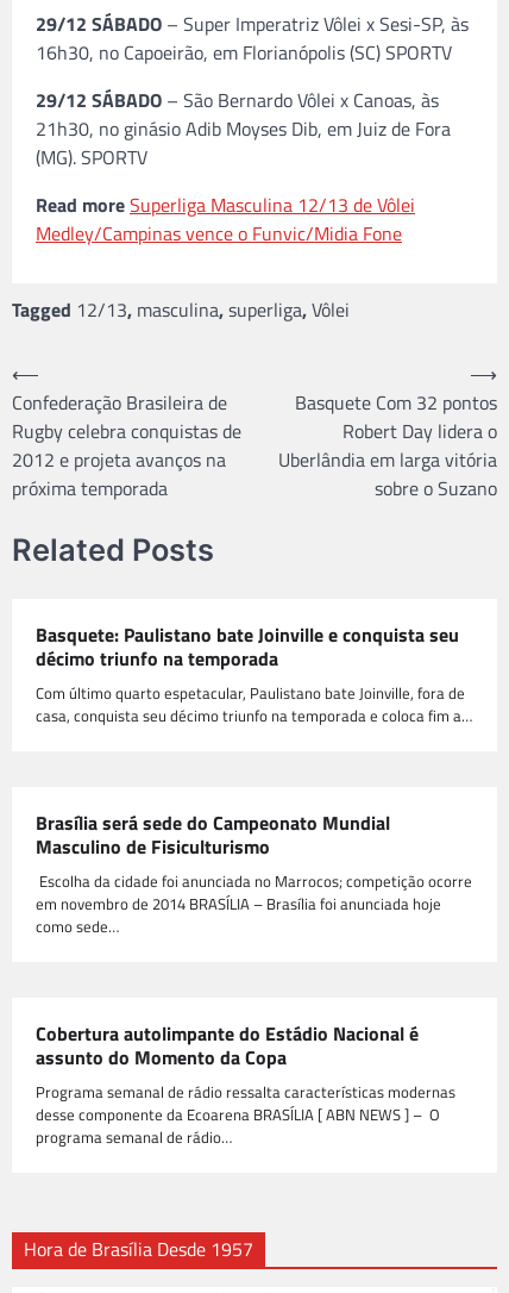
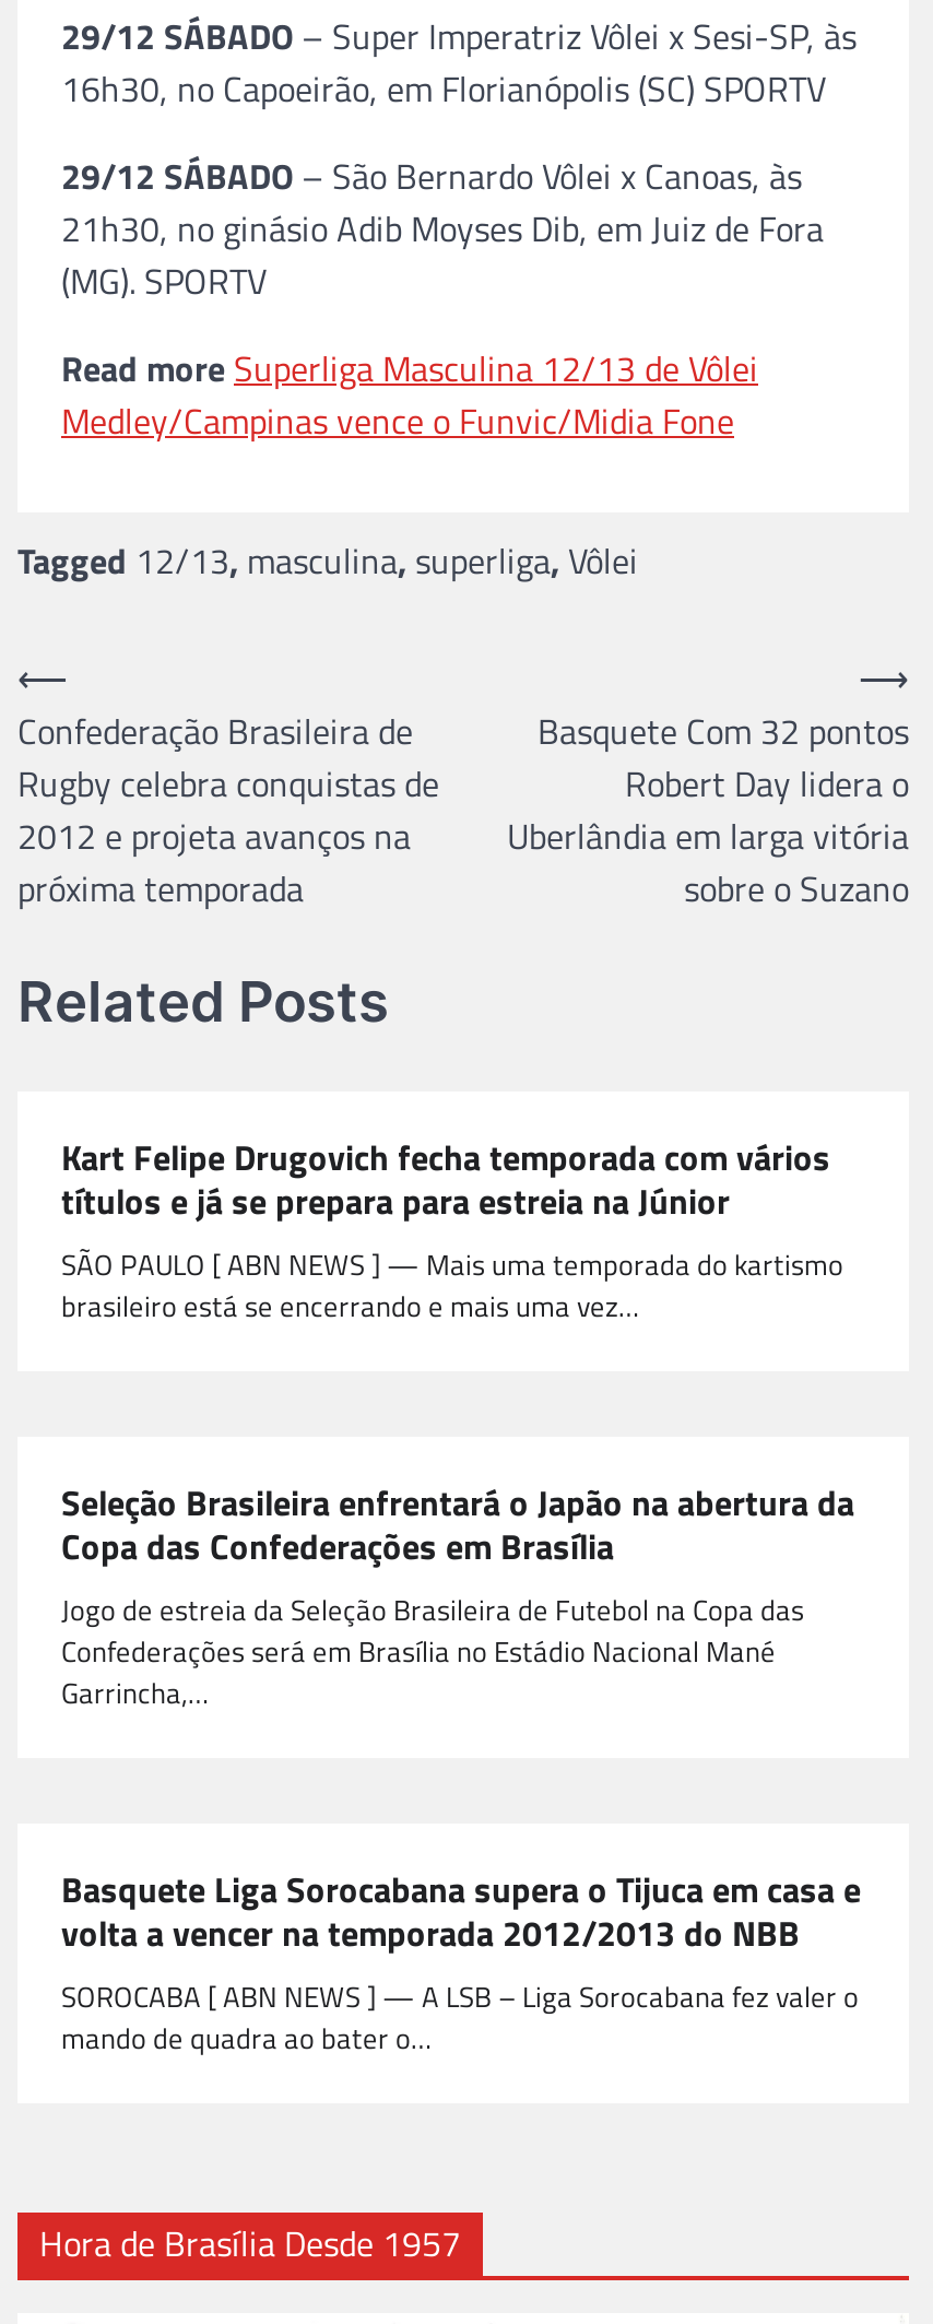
[36,620,472,727] Basquete: Paulistano bate Joinville e conquista seu | décimo triunfo na temporada | Com último quarto espetacular, Paulistano bate Joinville, fora de | casa, conquista seu décimo triunfo na temporada e coloca fim a… -> [61,1130,843,1326] Kart Felipe Drugovich fecha temporada com vários | títulos e já se prepara para estreia na Júnior | SÃO PAULO [ ABN NEWS ] — Mais uma temporada do kartismo | brasileiro está se encerrando e mais uma vez…
[36,808,472,938] Brasília será sede do Campeonato Mundial | Masculino de Fisiculturismo | Escolha da cidade foi anunciada no Marrocos; competição ocorre | em novembro de 2014 BRASÍLIA – Brasília foi anunciada hoje | como sede… -> [61,1475,854,1713] Seleção Brasileira enfrentará o Japão na abertura da | Copa das Confederações em Brasília | Jogo de estreia da Seleção Brasileira de Futebol na Copa das | Confederações será em Brasília no Estádio Nacional Mané | Garrincha,…
[36,1019,455,1148] Cobertura autolimpante do Estádio Nacional é | assunto do Momento da Copa | Programa semanal de rádio ressalta características modernas | desse componente da Ecoarena BRASÍLIA [ ABN NEWS ] – O | programa semanal de rádio… -> [61,1862,861,2058] Basquete Liga Sorocabana supera o Tijuca em casa e | volta a vencer na temporada 2012/2013 do NBB | SOROCABA [ ABN NEWS ] — A LSB – Liga Sorocabana fez valer o | mando de quadra ao bater o…

